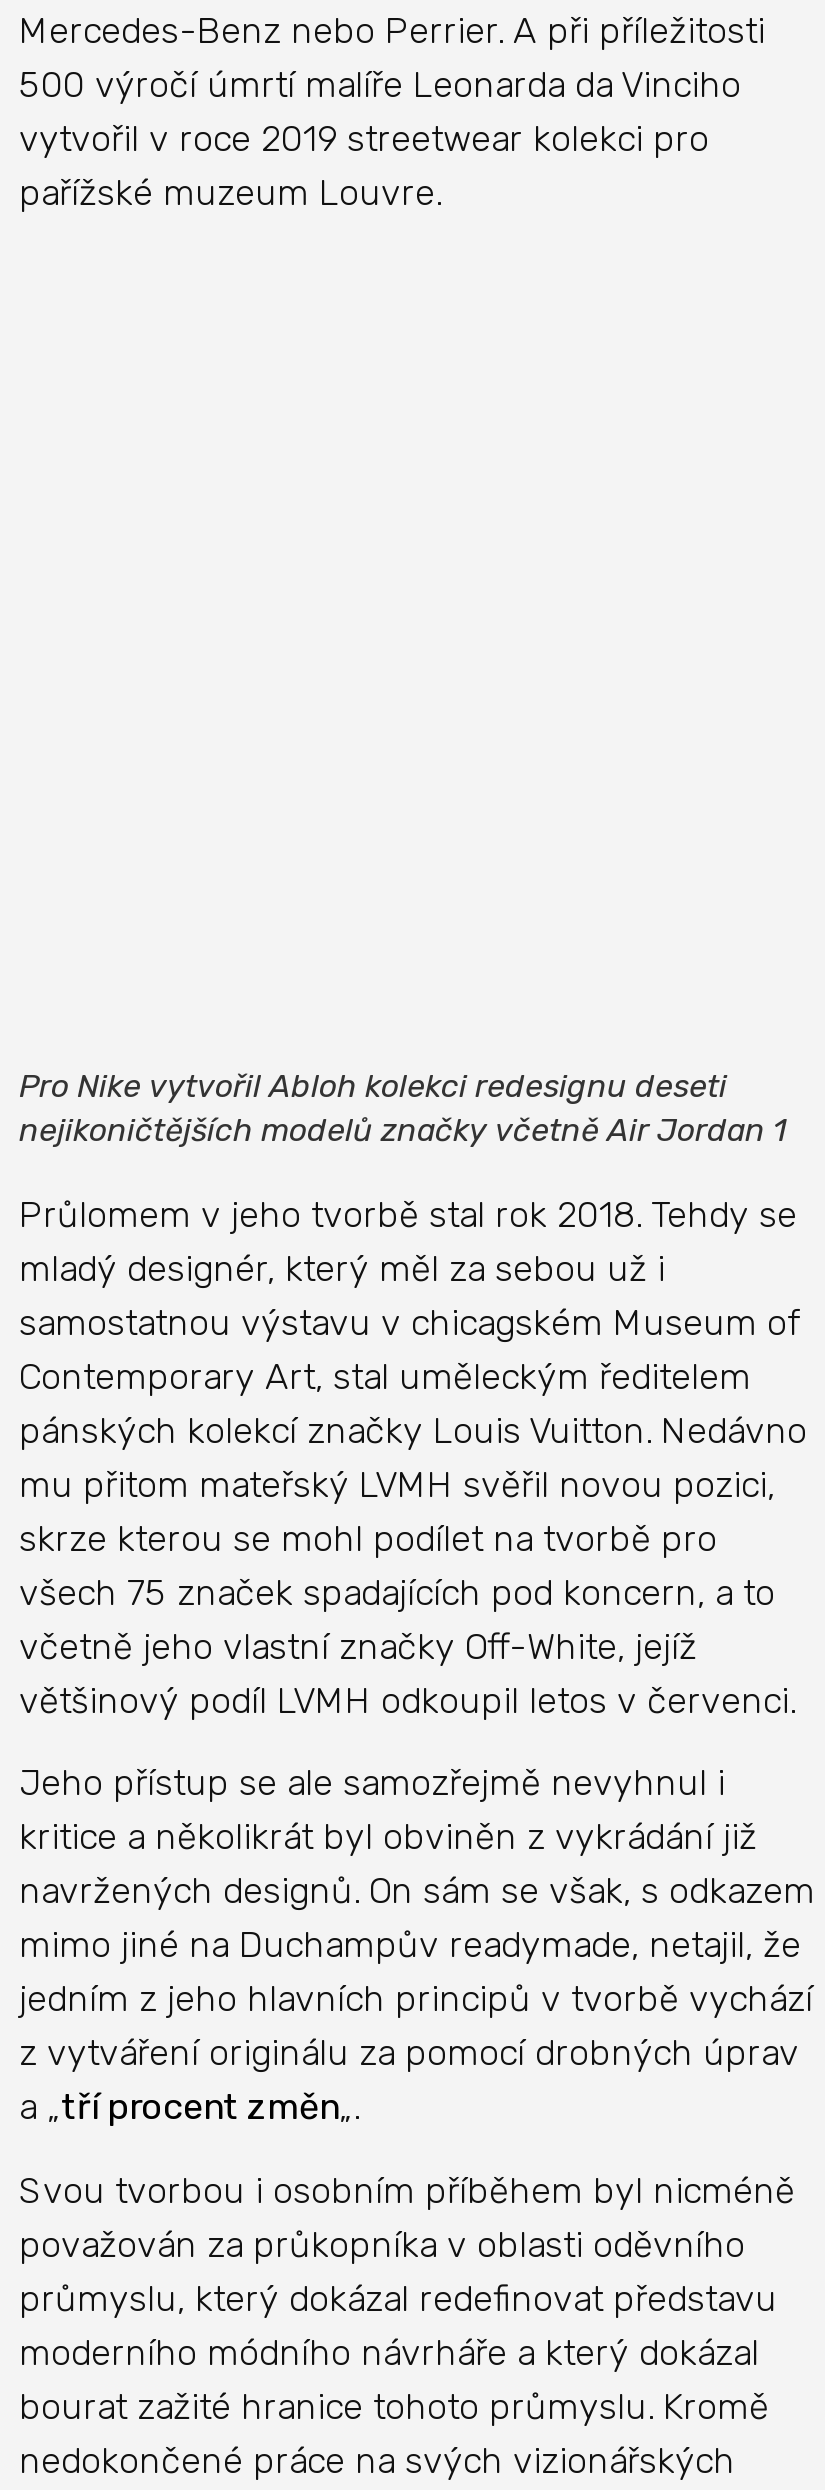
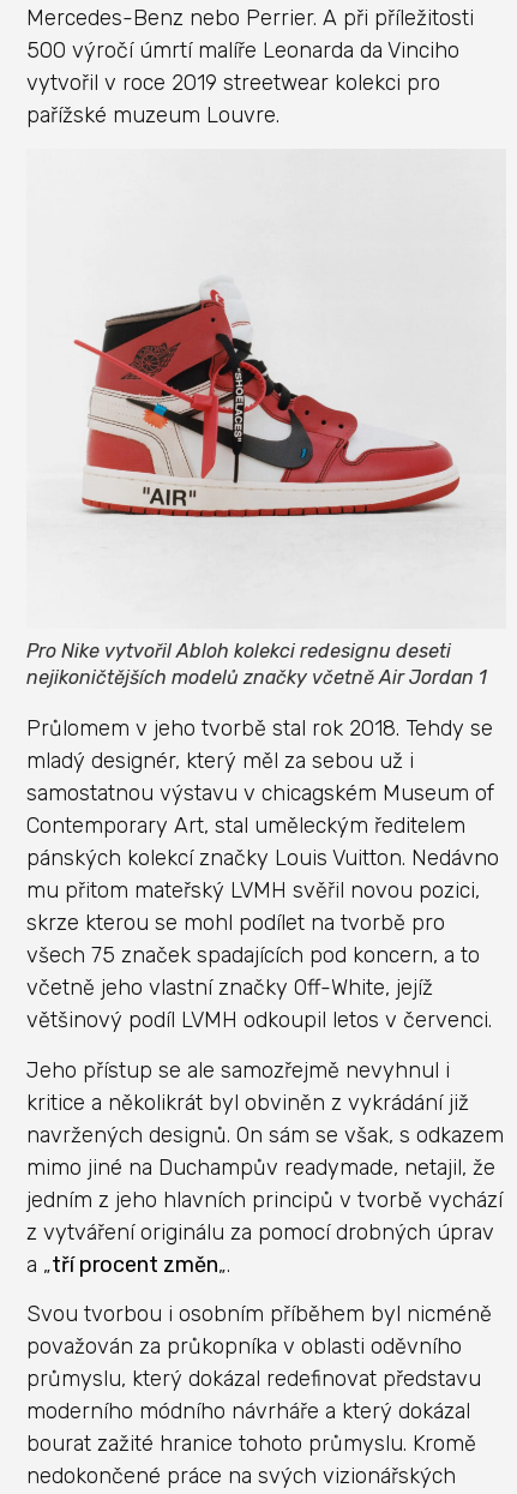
none -> [73,277,465,540] [image]

